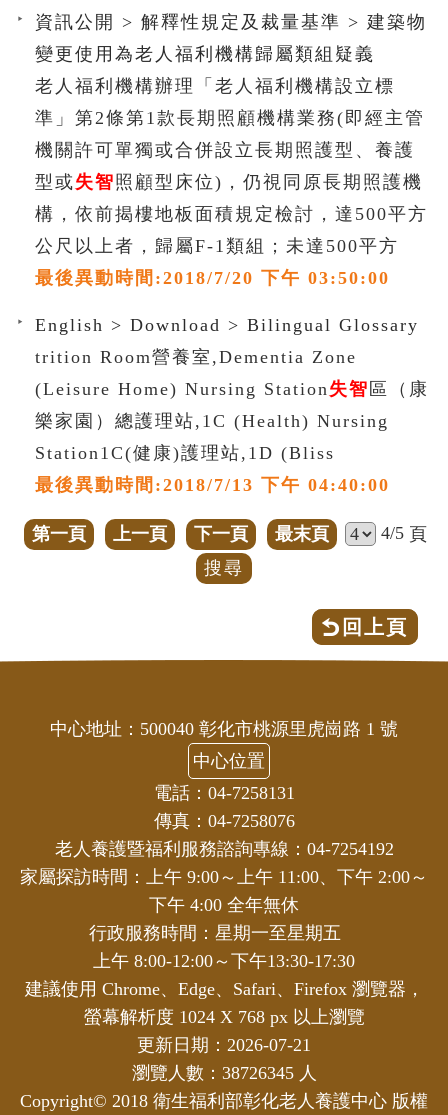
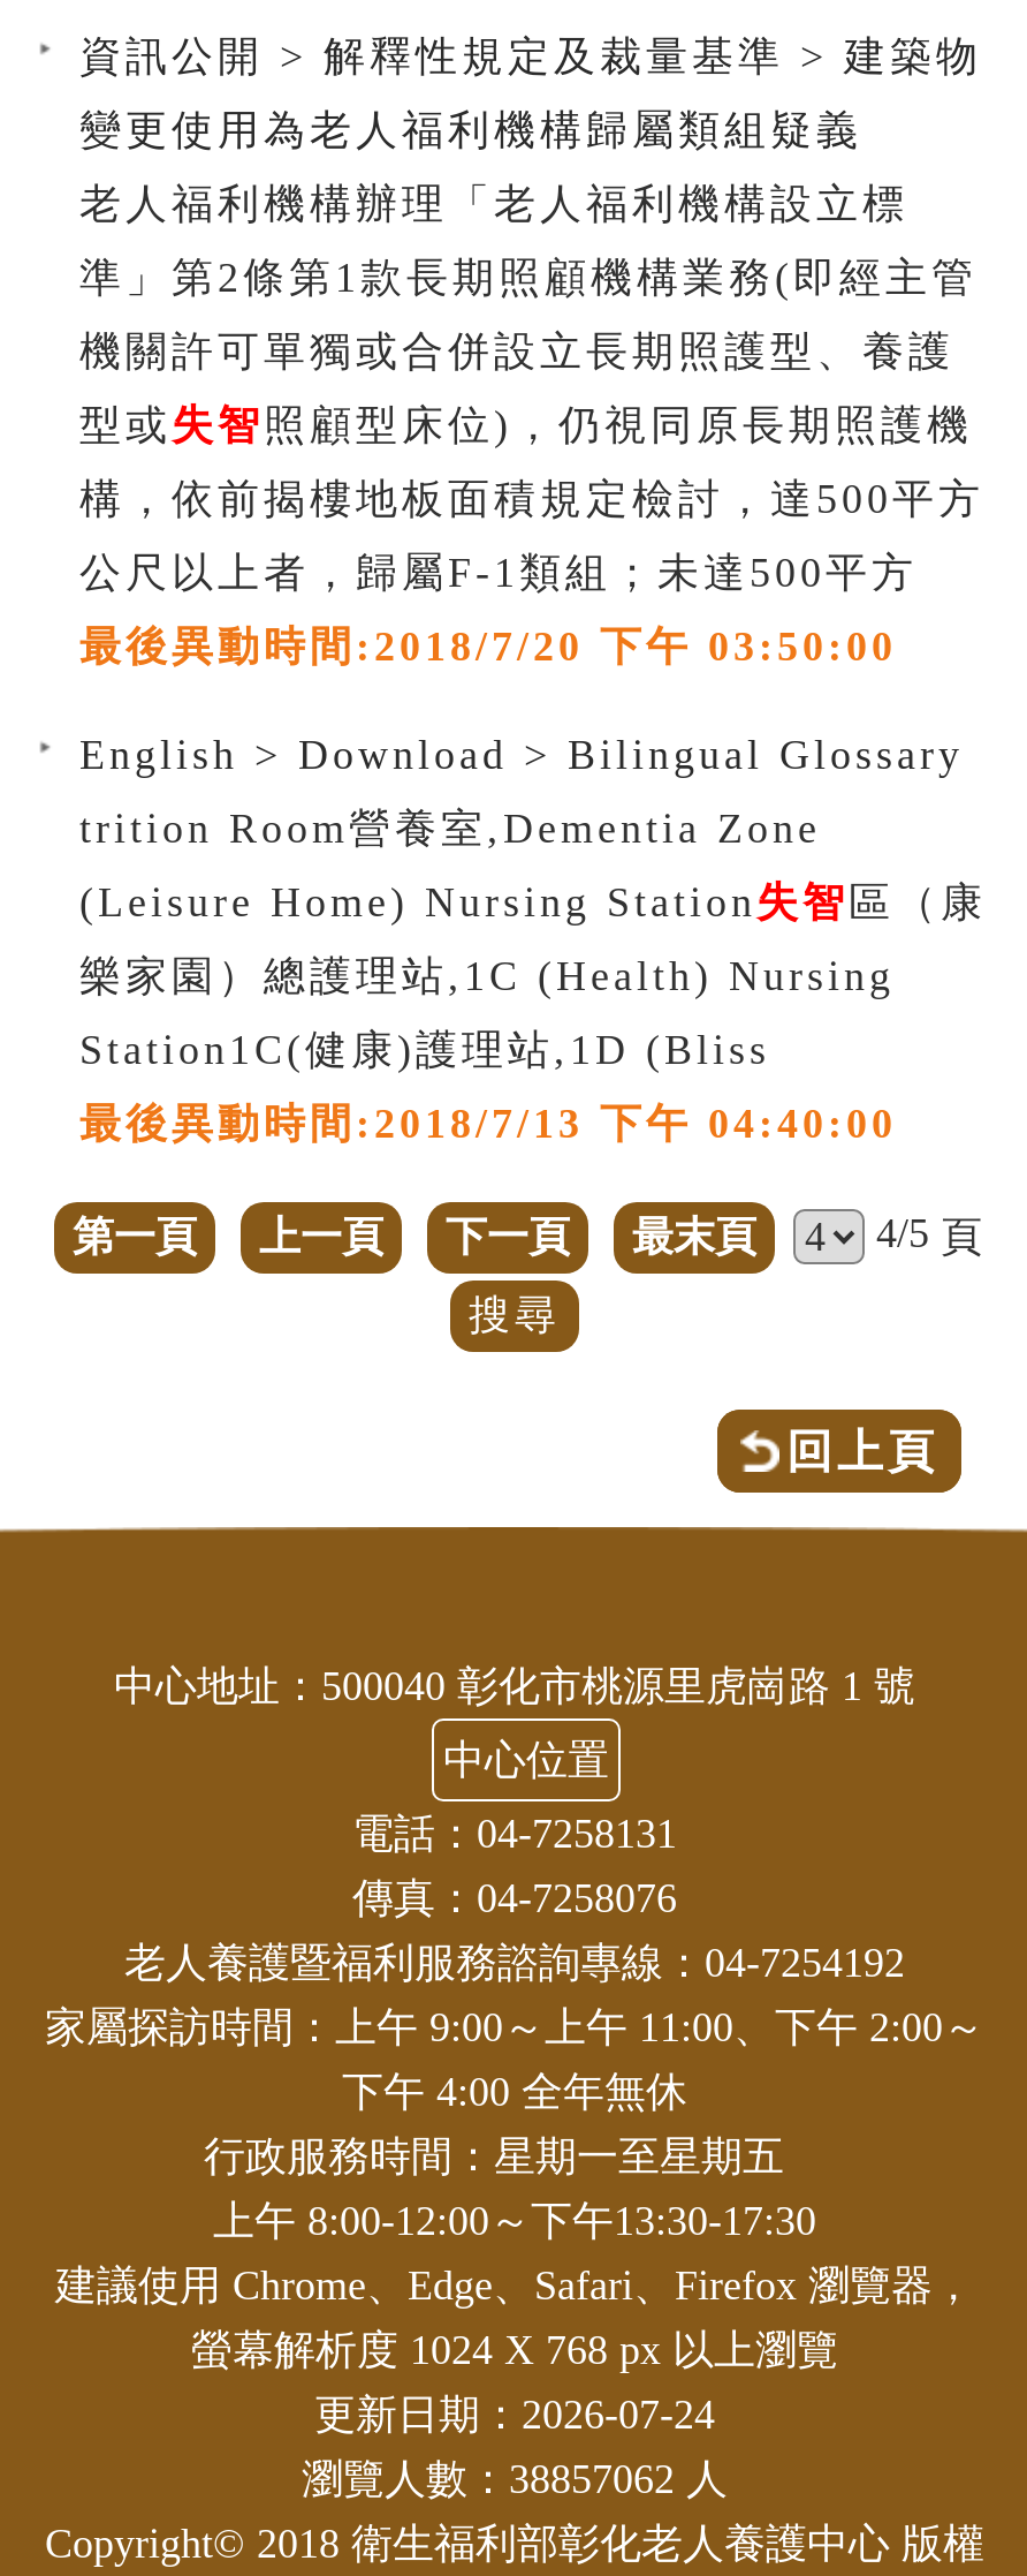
[137,1034,311,1054] 更新日期：2026-07-21 -> [314,2390,715,2437] 更新日期：2026-07-24
[131,1062,316,1082] 瀏覽人數：38726345 人 -> [302,2455,728,2501] 瀏覽人數：38857062 人

